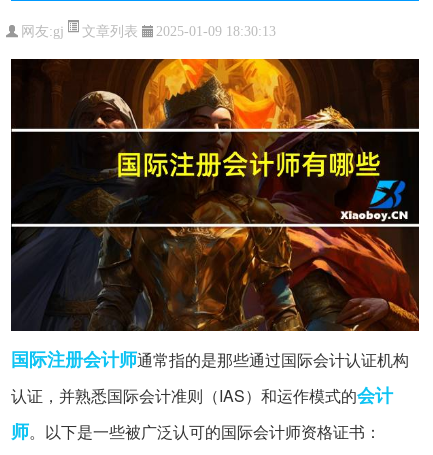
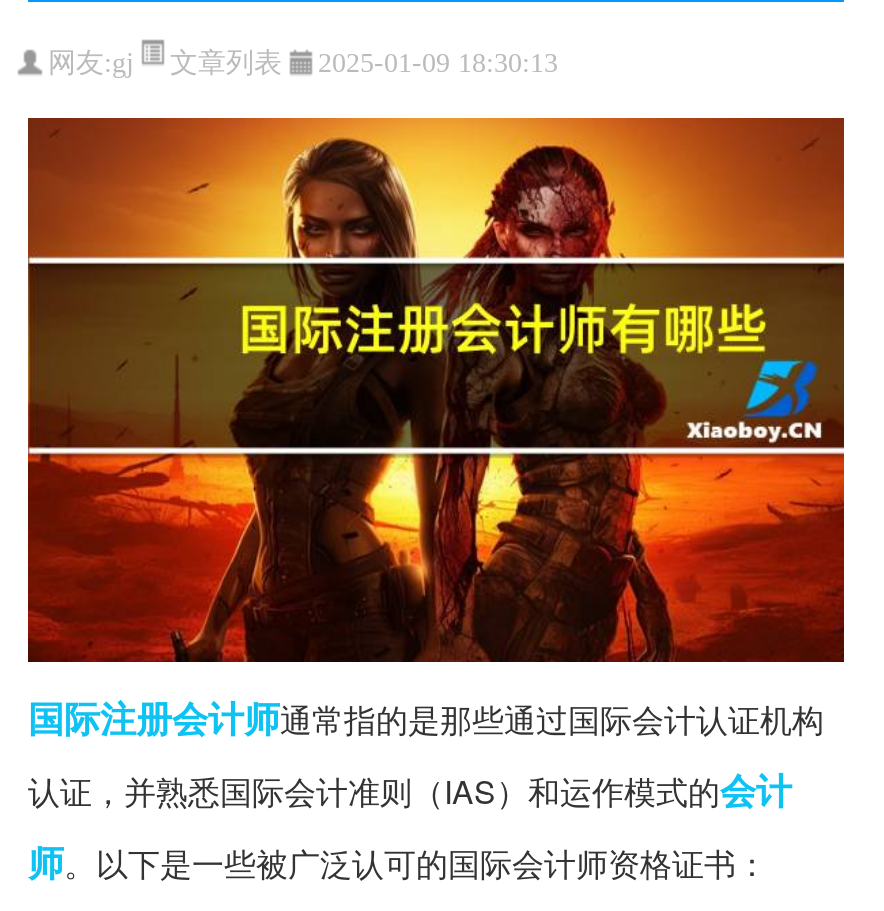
[10,58,420,332] [image] -> [26,116,846,664] [image]

